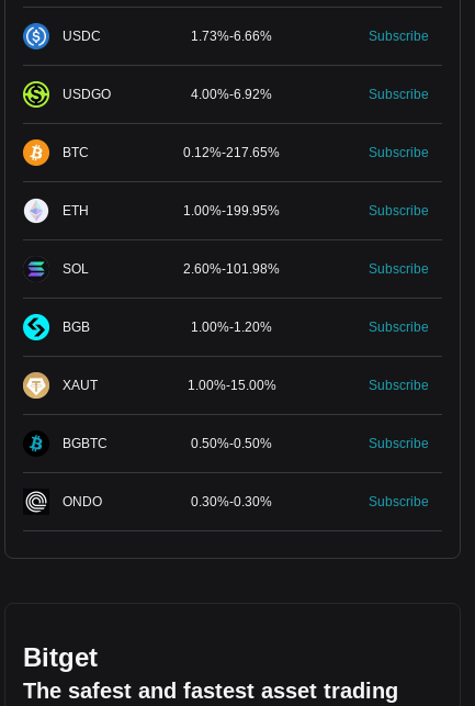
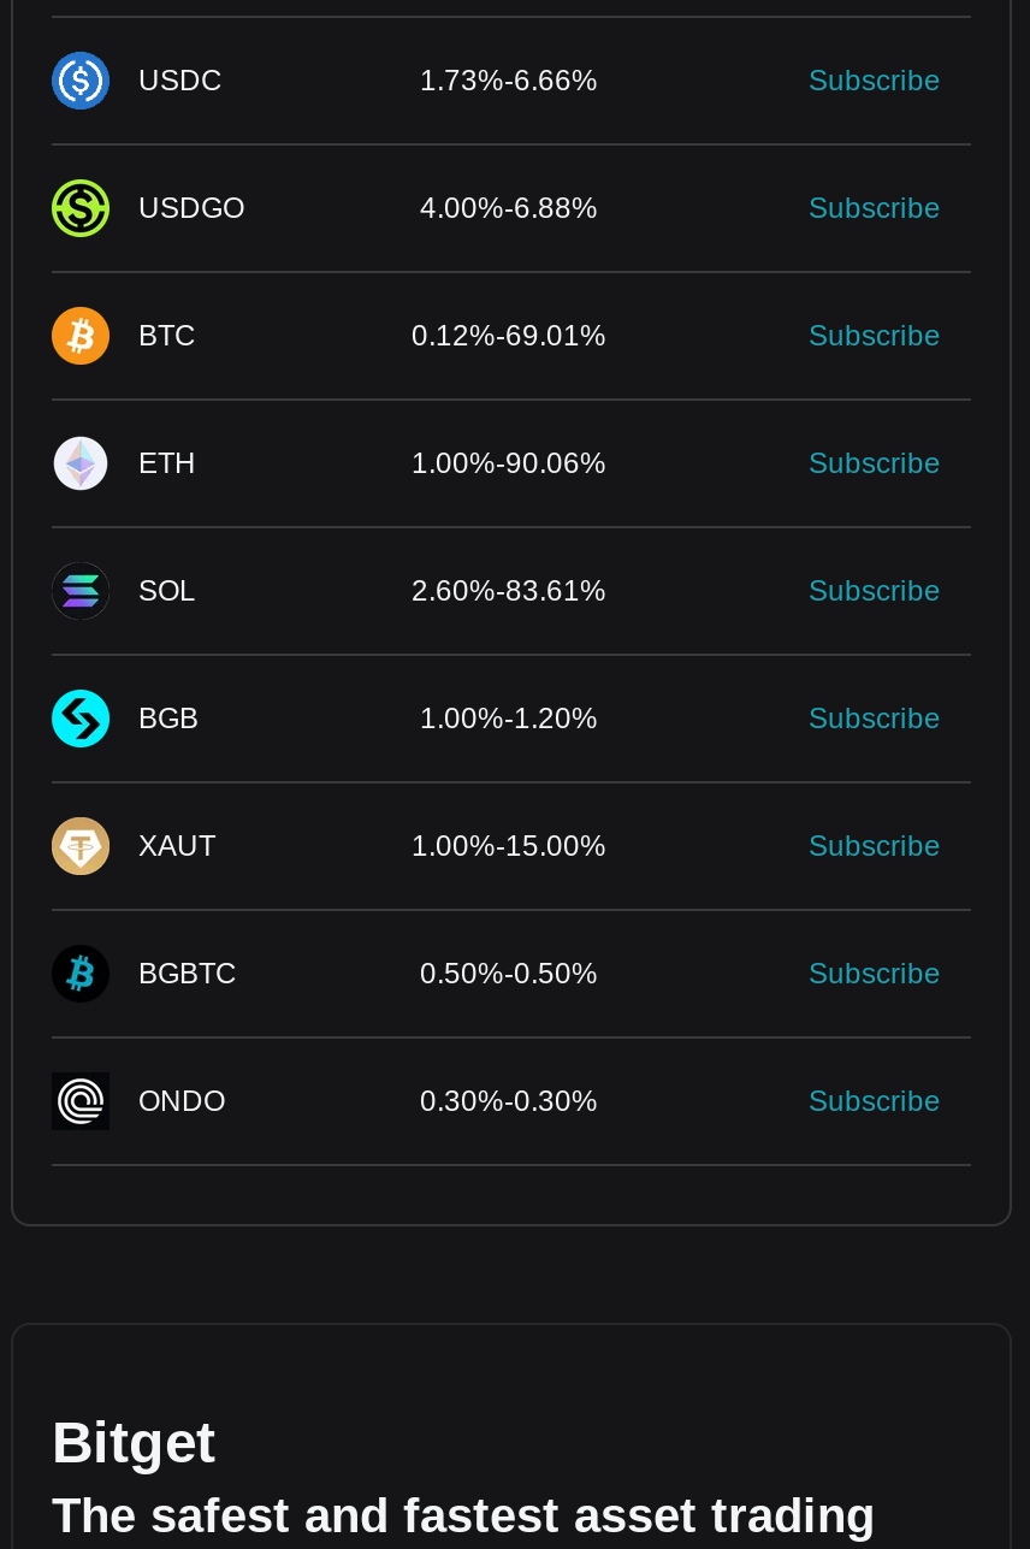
[191,86,272,102] 4.00%-6.92% -> [420,190,598,224] 4.00%-6.88%
[183,144,280,160] 0.12%-217.65% -> [412,318,606,352] 0.12%-69.01%
[183,203,280,218] 1.00%-199.95% -> [412,446,606,479] 1.00%-90.06%
[183,261,280,276] 2.60%-101.98% -> [412,573,606,607] 2.60%-83.61%

